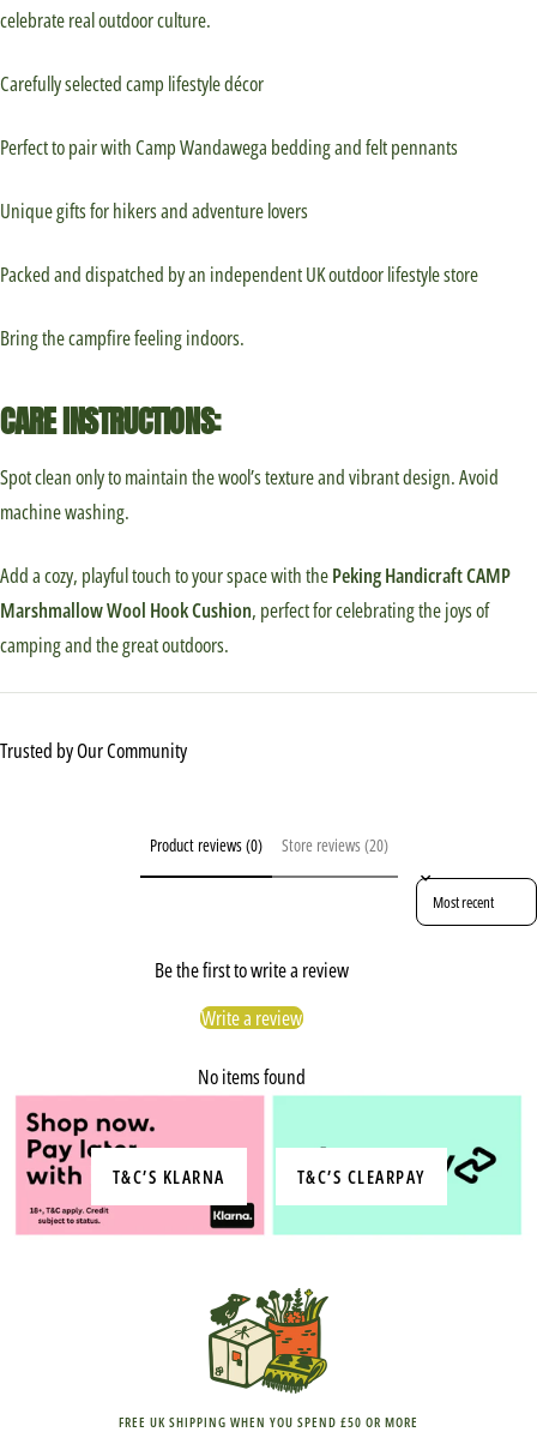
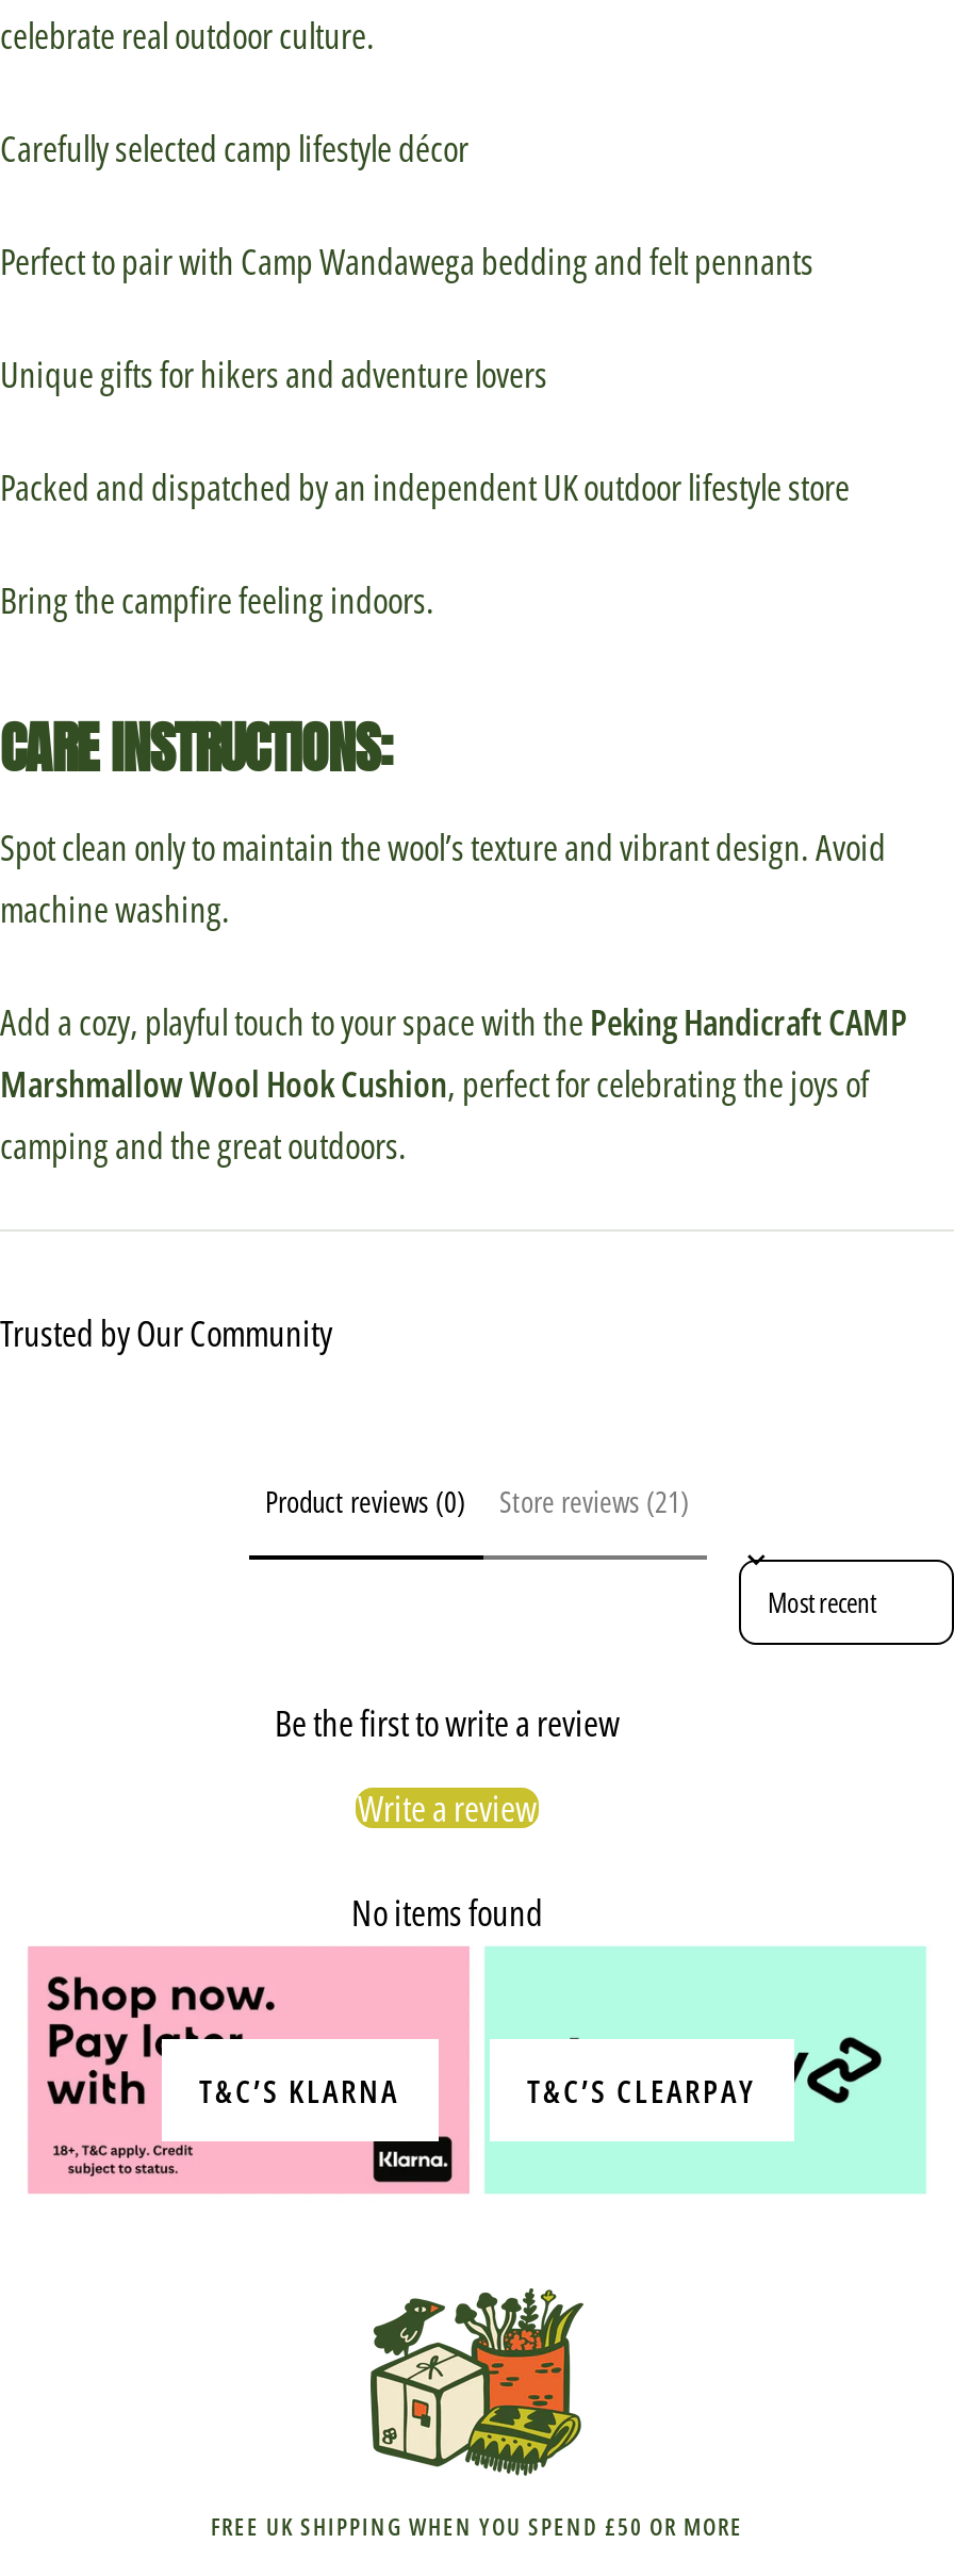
[281,834,388,856] Store reviews (20) -> [499,1481,689,1522] Store reviews (21)

